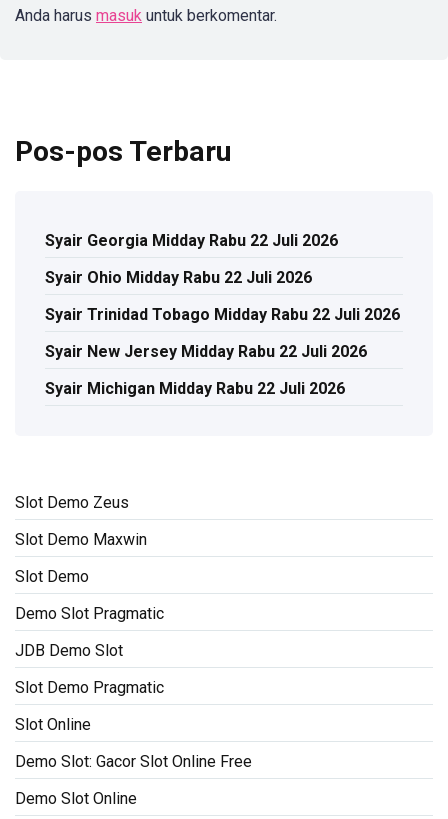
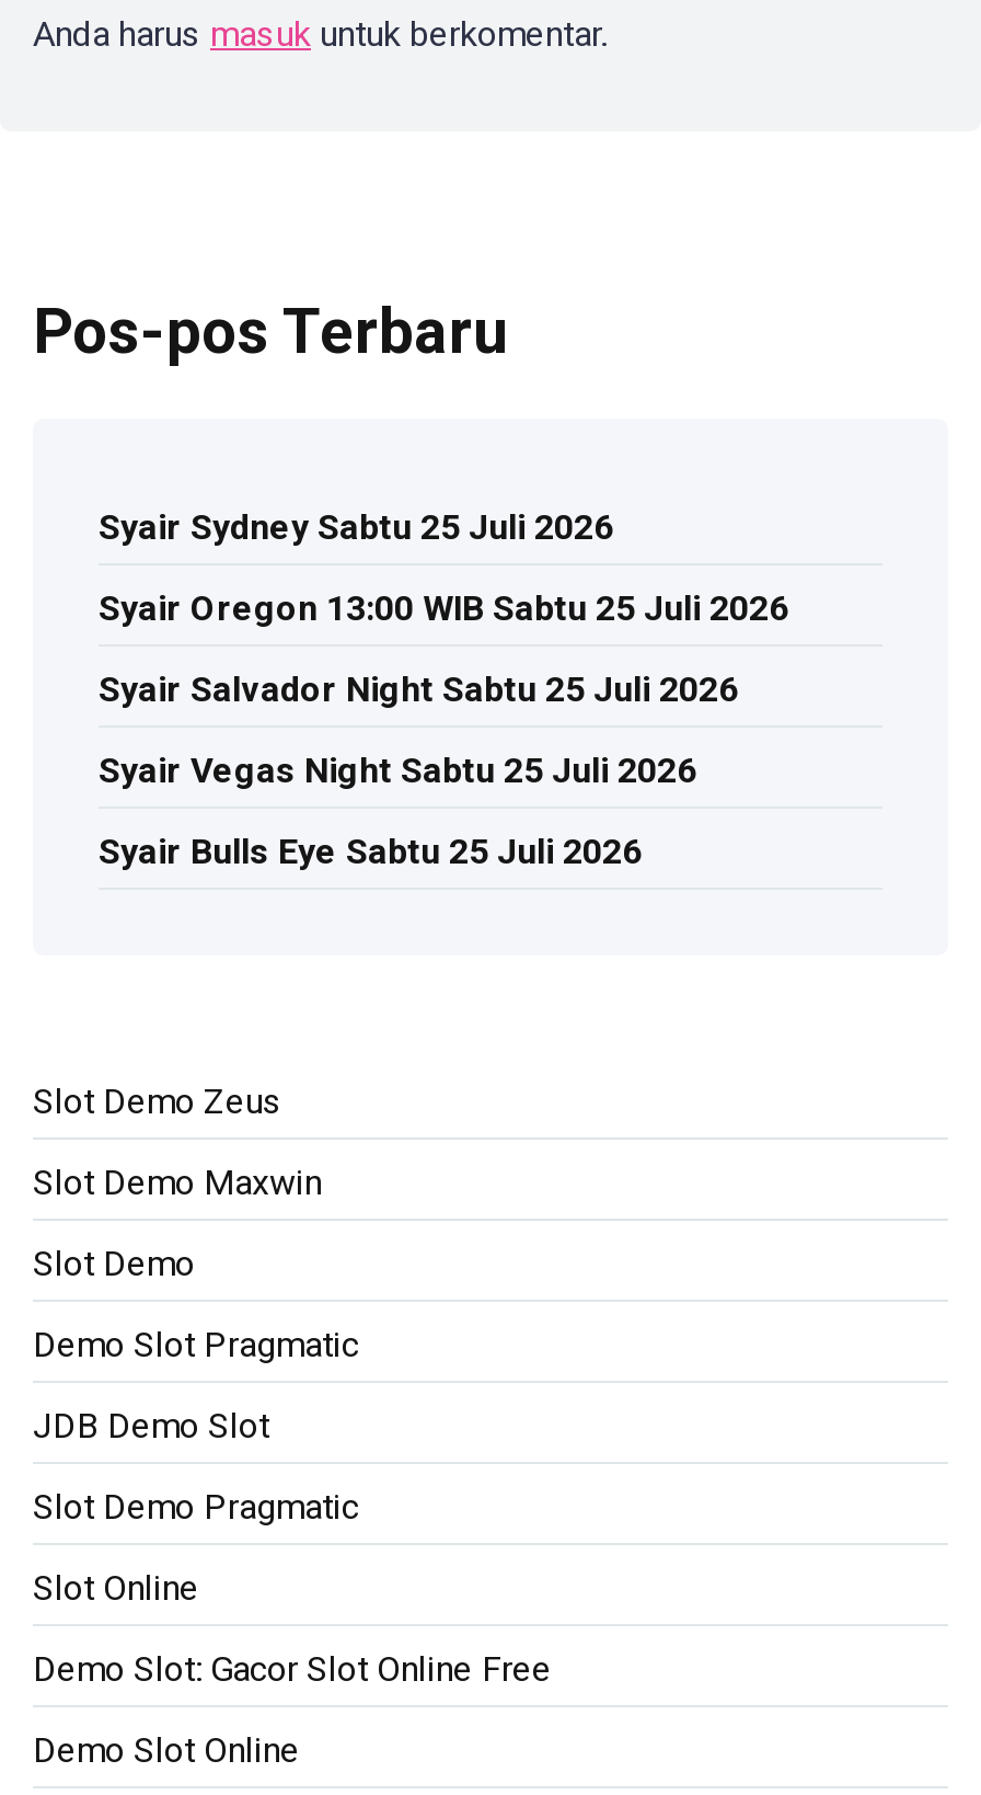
[45,231,338,250] Syair Georgia Midday Rabu 22 Juli 2026 -> [99,507,613,549] Syair Sydney Sabtu 25 Juli 2026
[45,268,312,287] Syair Ohio Midday Rabu 22 Juli 2026 -> [99,588,788,630] Syair Oregon 13:00 WIB Sabtu 25 Juli 2026
[45,305,400,324] Syair Trinidad Tobago Midday Rabu 22 Juli 2026 -> [99,669,738,711] Syair Salvador Night Sabtu 25 Juli 2026
[45,342,367,361] Syair New Jersey Midday Rabu 22 Juli 2026 -> [99,750,696,792] Syair Vegas Night Sabtu 25 Juli 2026
[45,379,345,398] Syair Michigan Midday Rabu 22 Juli 2026 -> [99,832,642,873] Syair Bulls Eye Sabtu 25 Juli 2026

